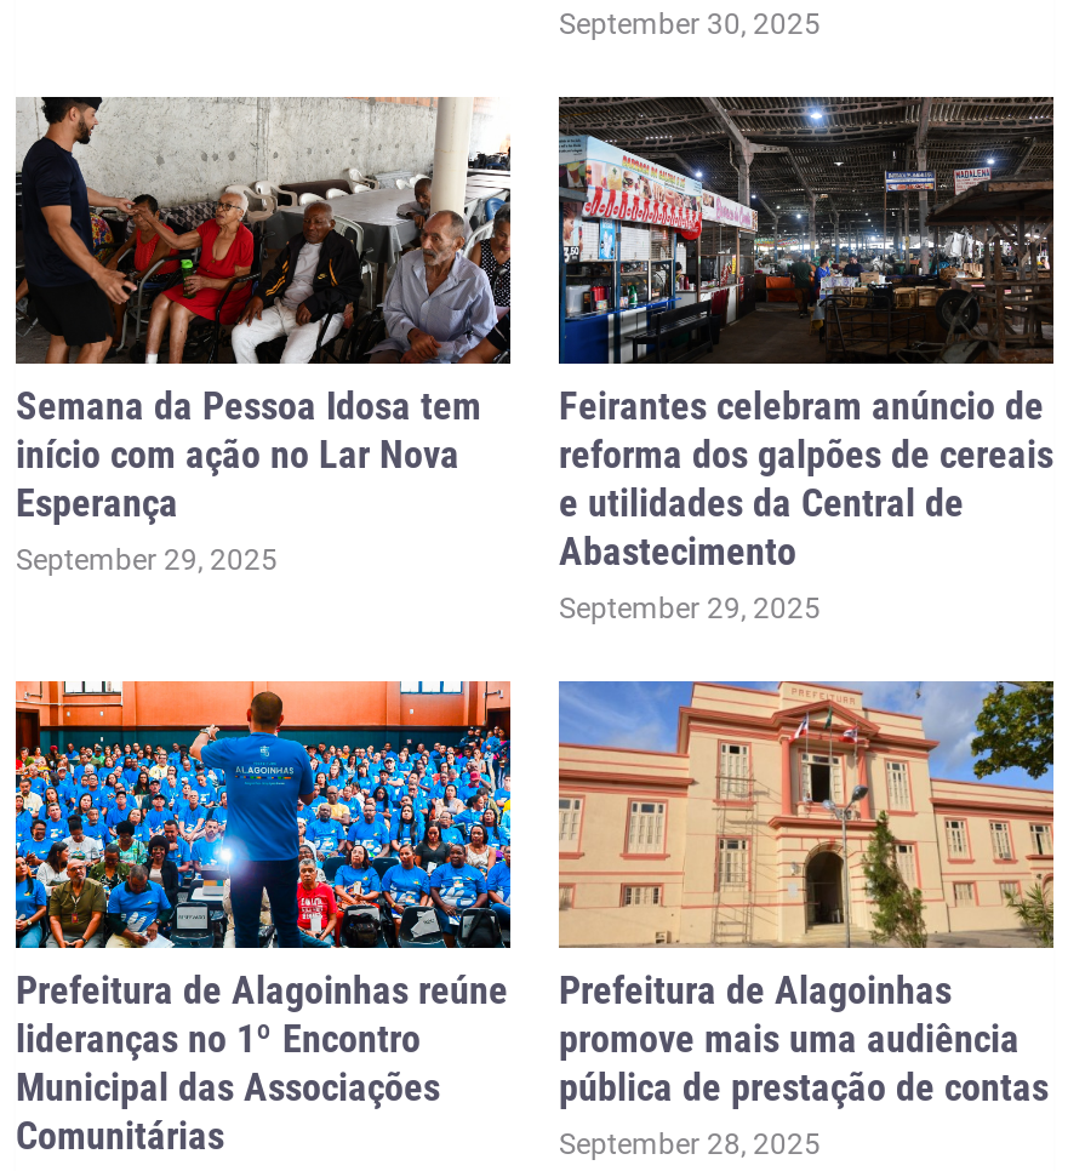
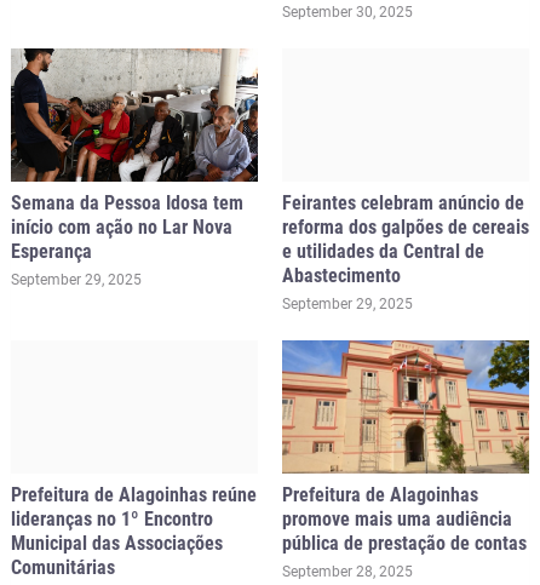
[556,95,1056,366] [image] -> none
[13,679,513,950] [image] -> none

